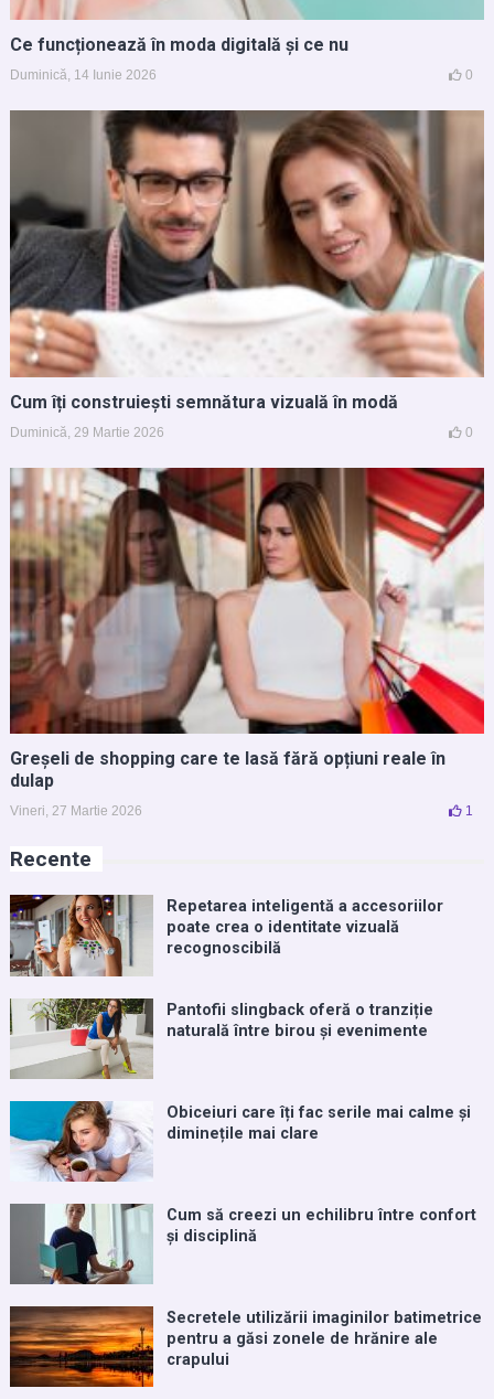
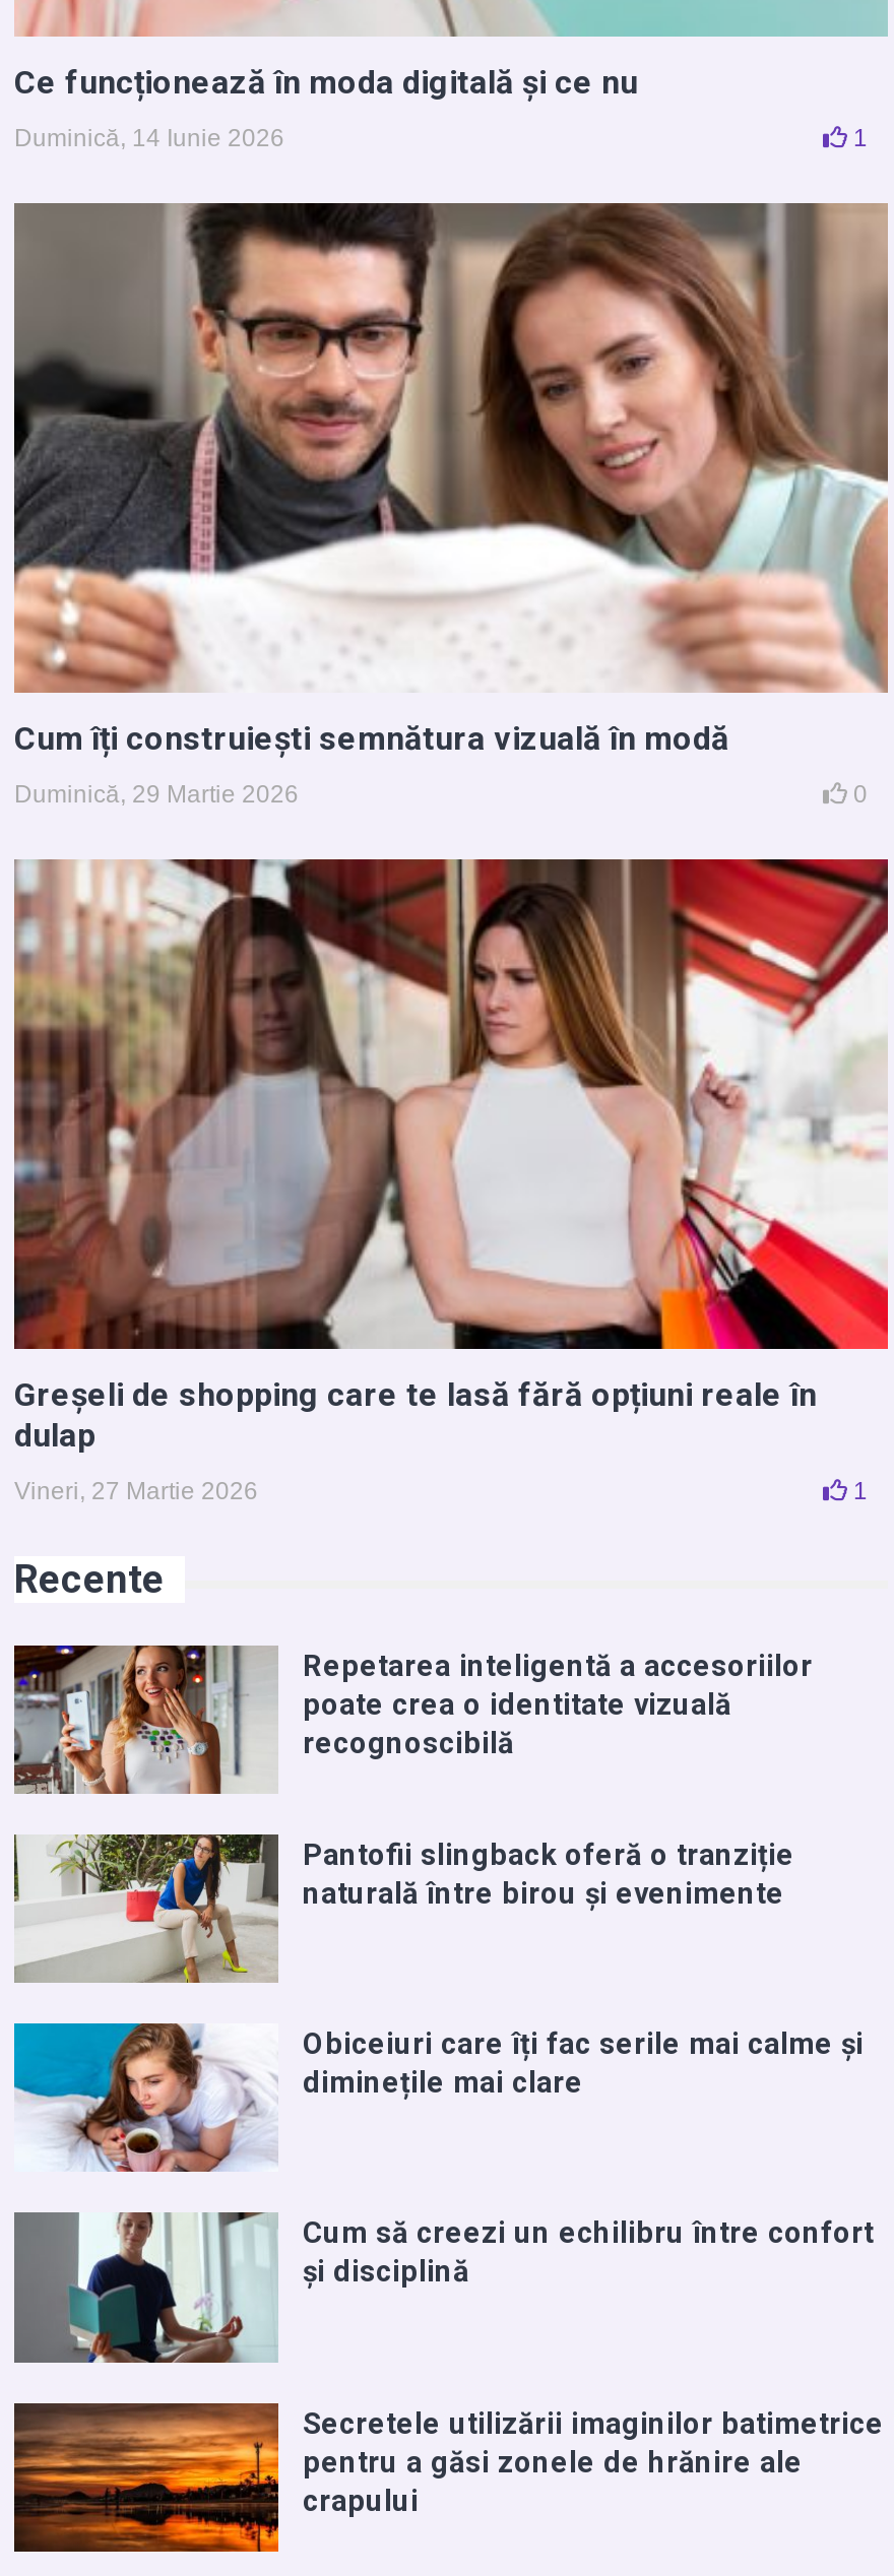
[465,67,473,82] 0 -> [853,123,868,152] 1

